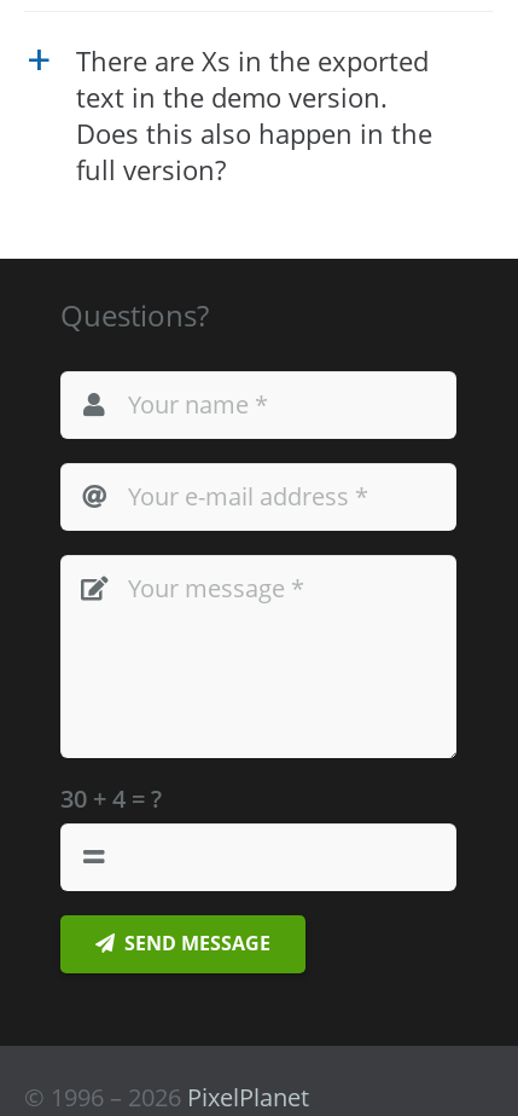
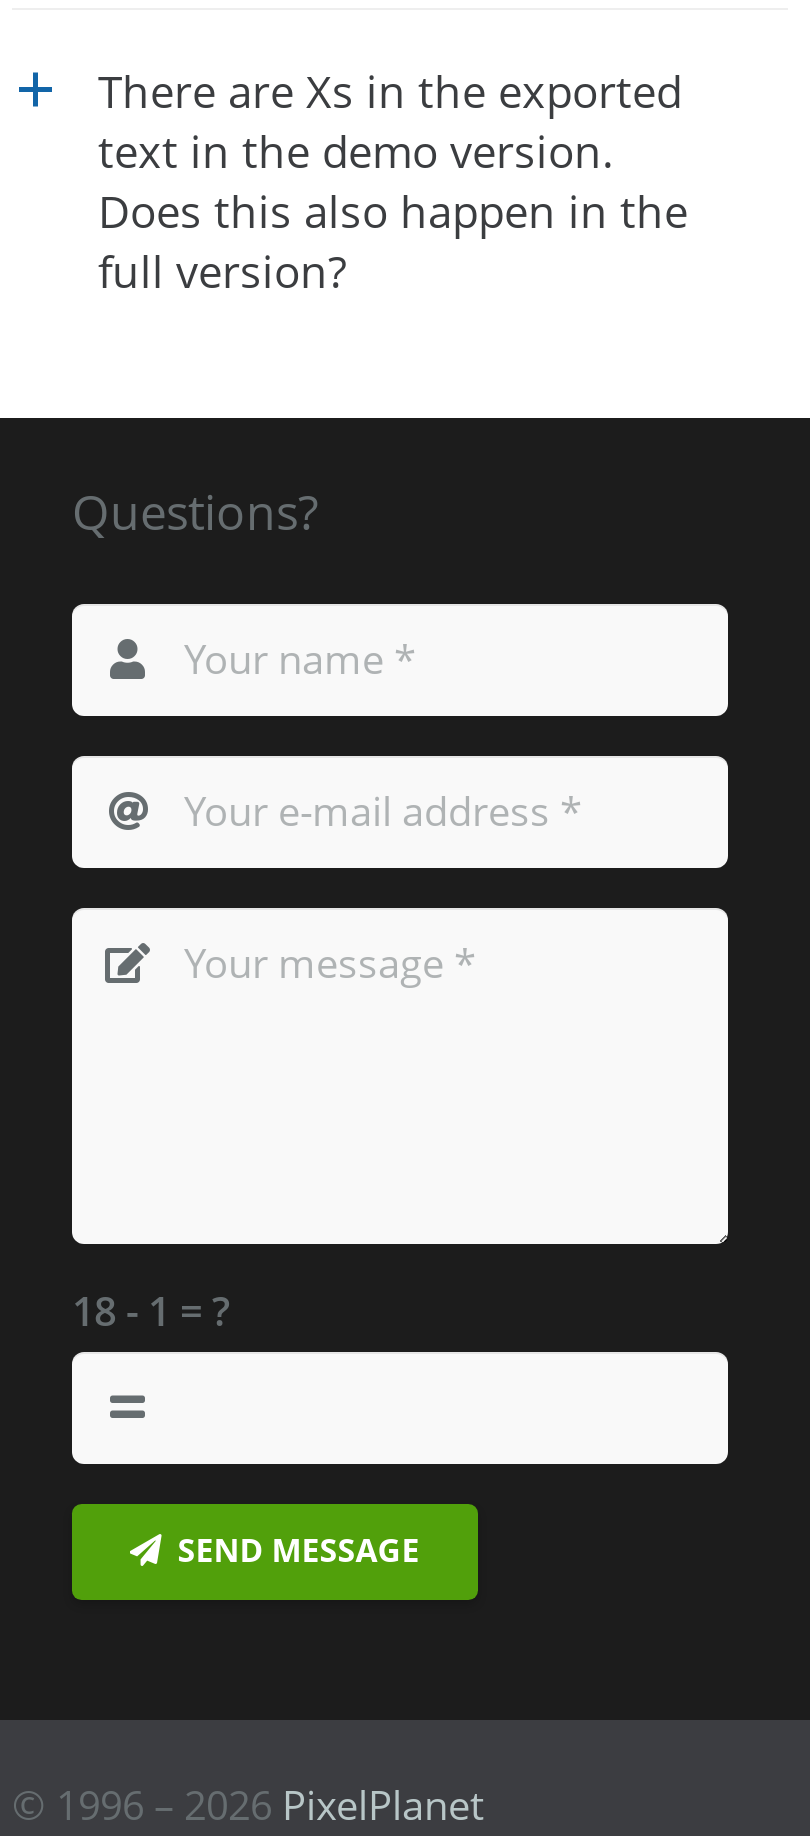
[60,782,162,815] 30 + 4 = ? -> [72,1284,230,1338] 18 - 1 = ?

